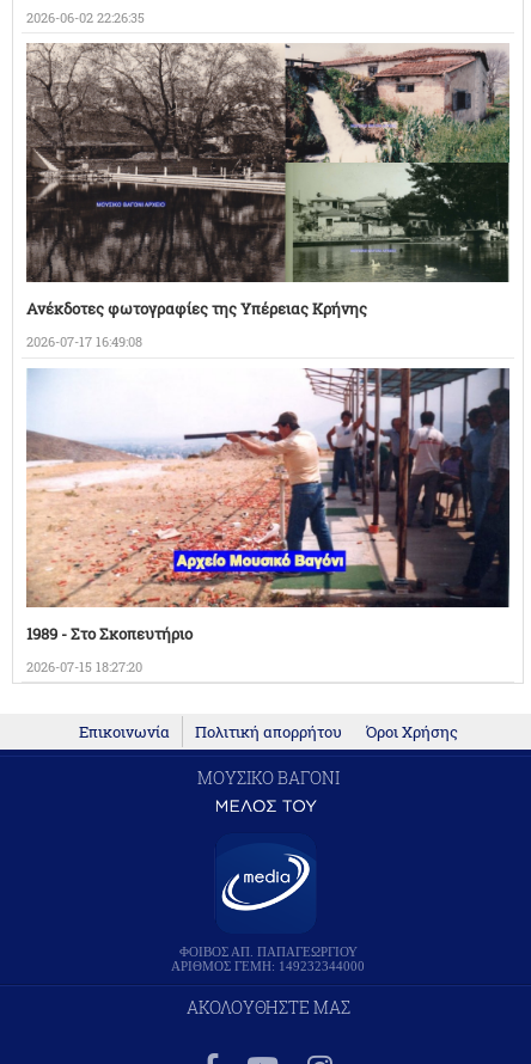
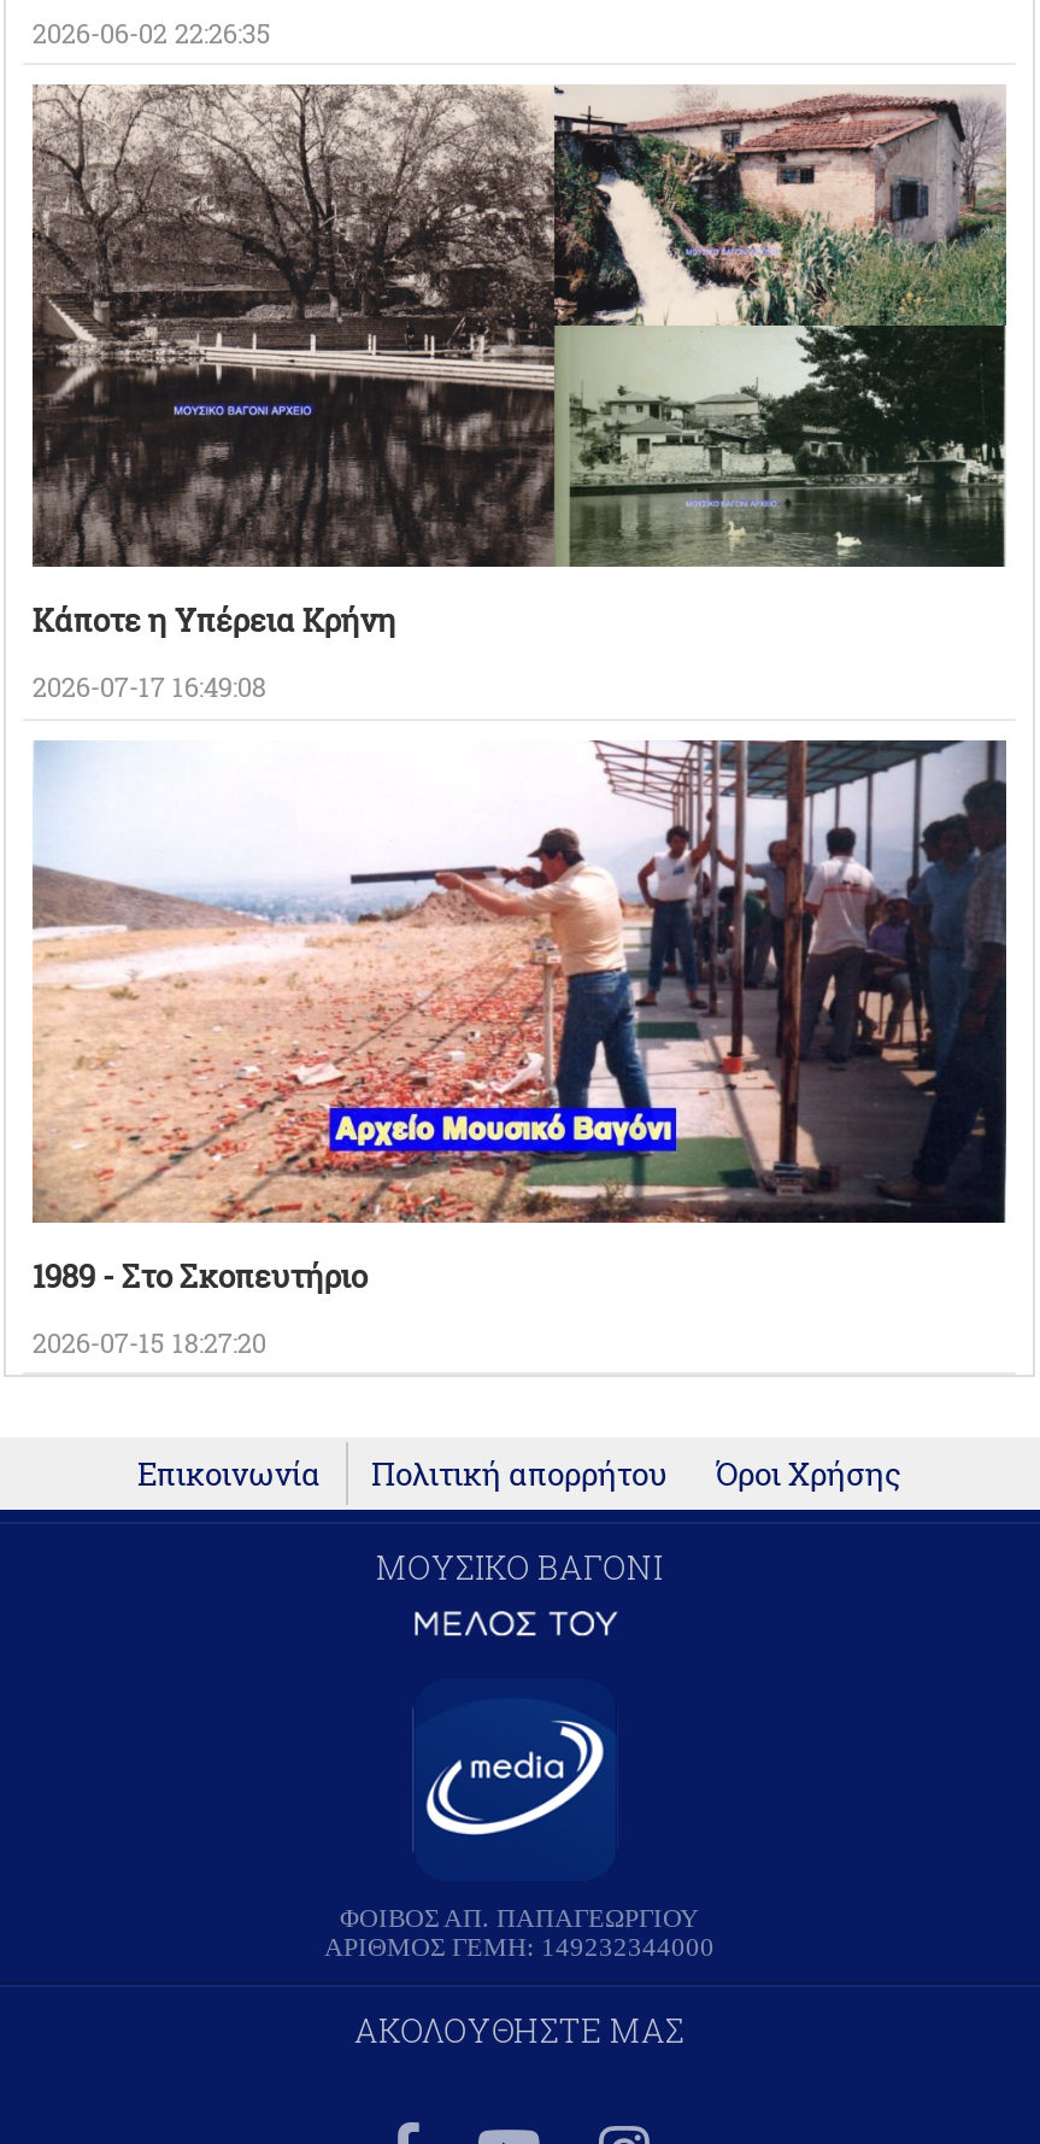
[26,299,367,318] Ανέκδοτες φωτογραφίες της Υπέρειας Κρήνης -> [32,601,396,640] Κάποτε η Υπέρεια Κρήνη

